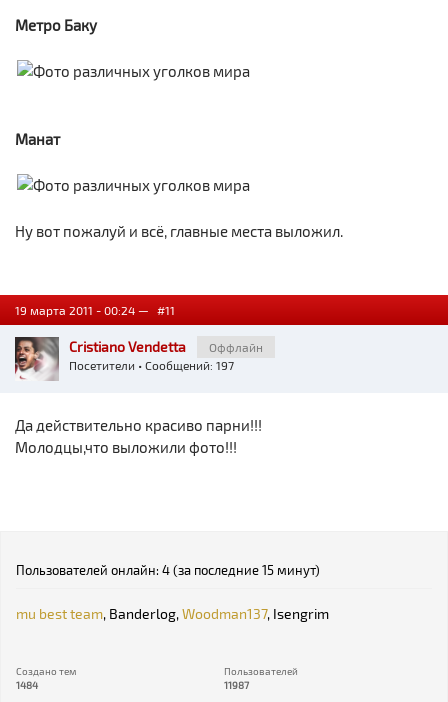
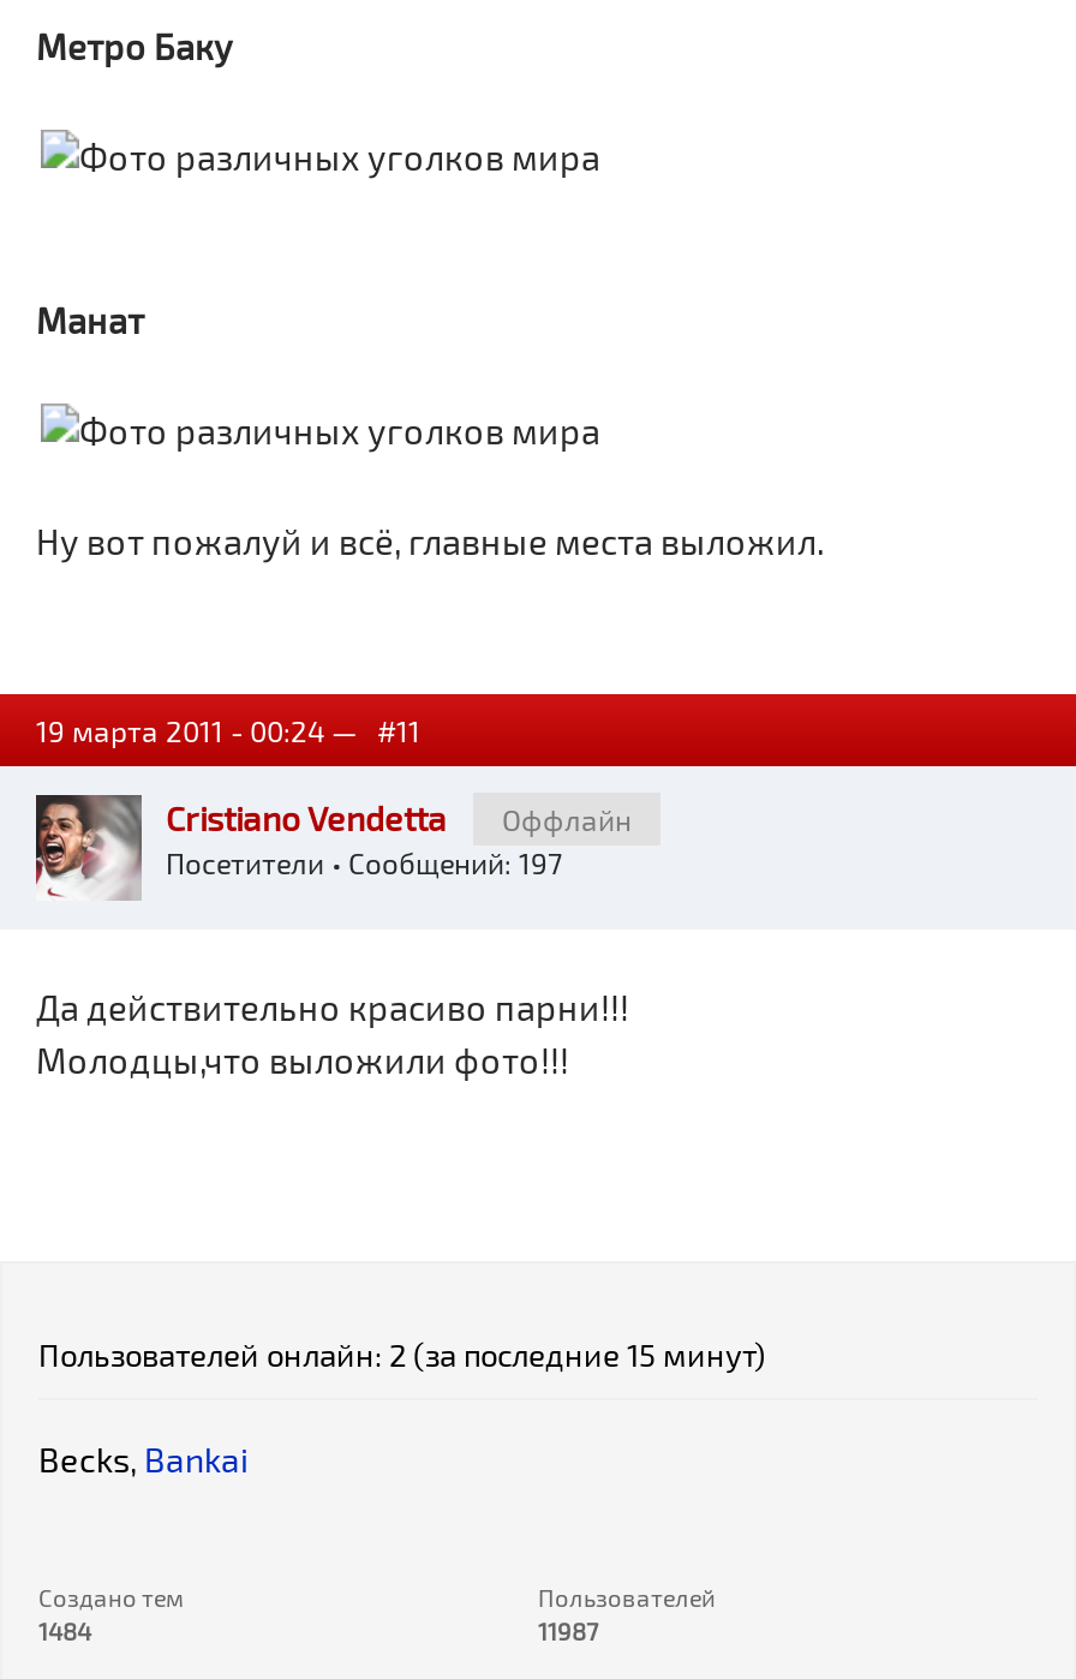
[16,562,320,578] Пользователей онлайн: 4 (за последние 15 минут) -> [38,1336,766,1374] Пользователей онлайн: 2 (за последние 15 минут)
[16,605,329,622] mu best team, Banderlog, Woodman137, Isengrim -> [38,1439,247,1480] Becks, Bankai

